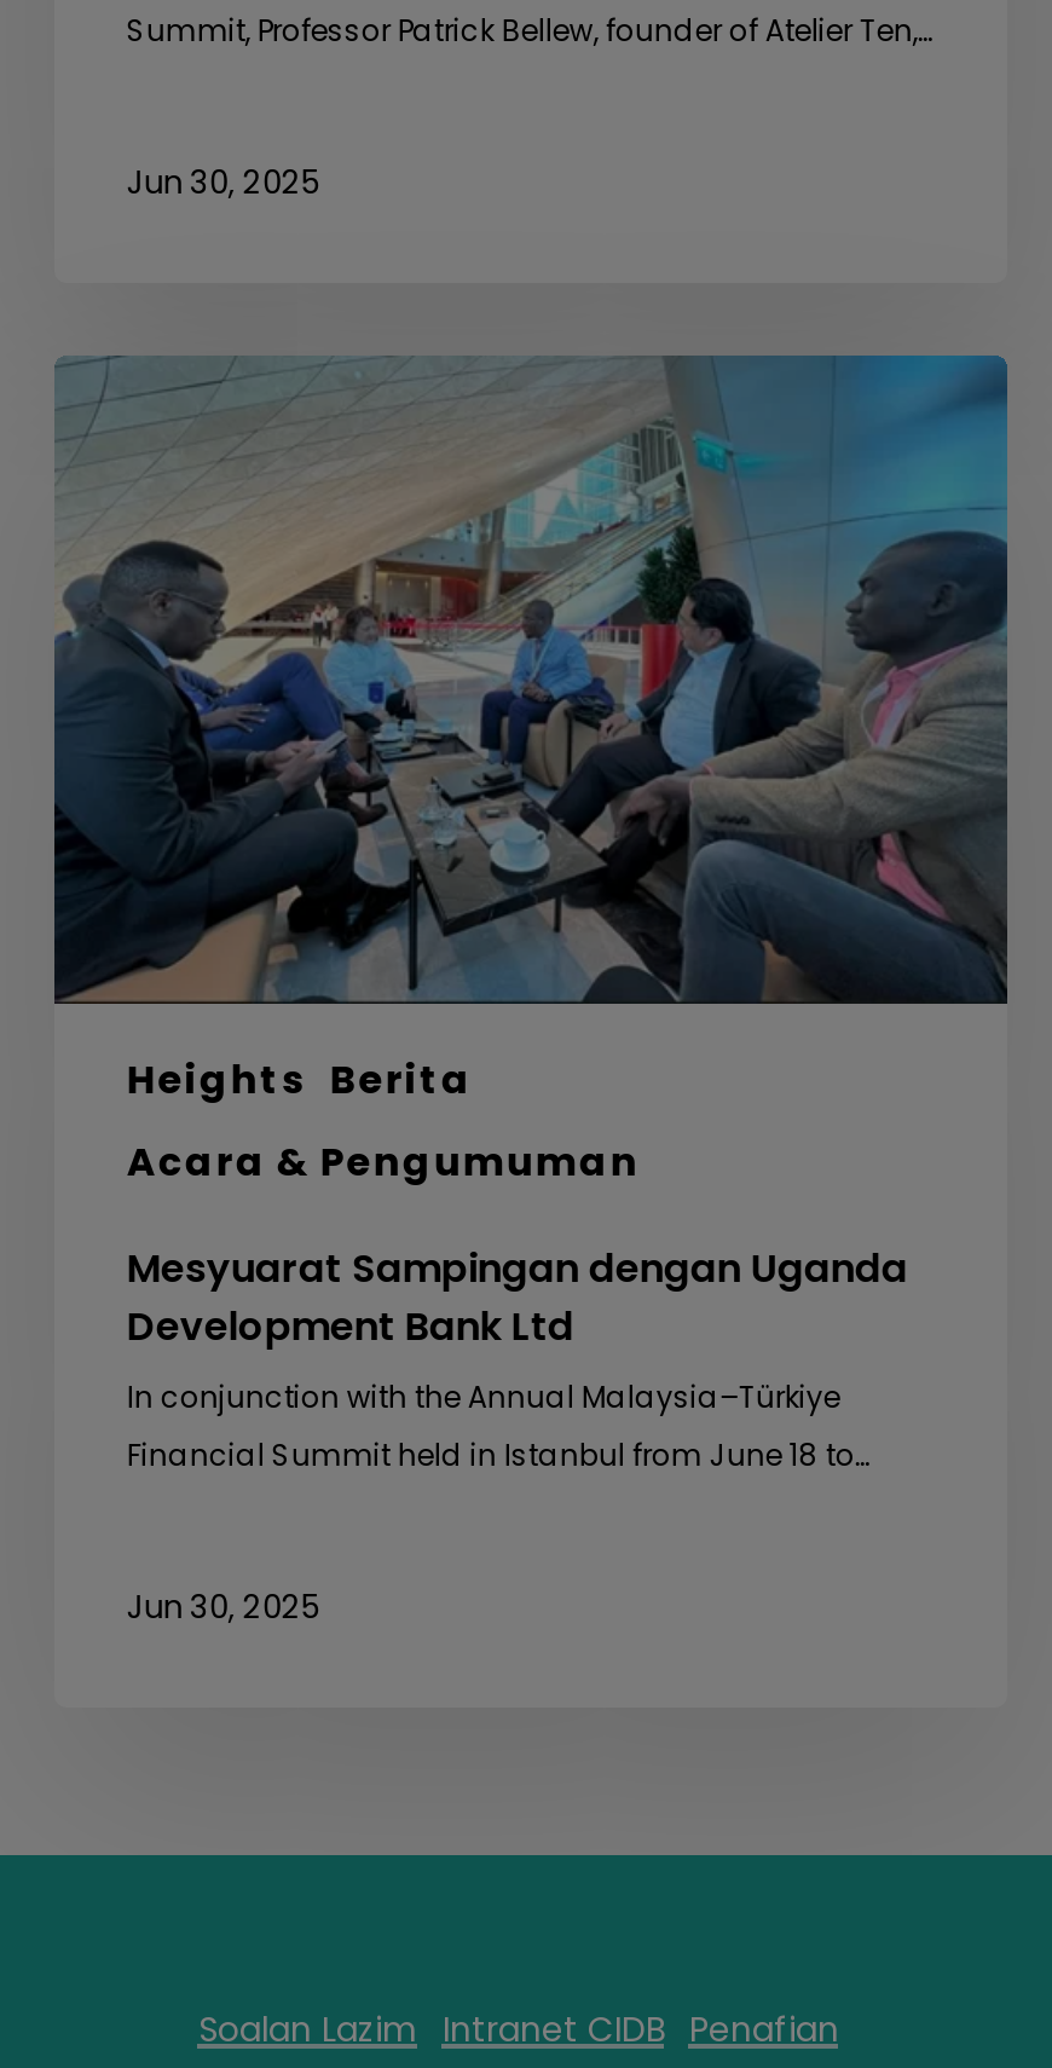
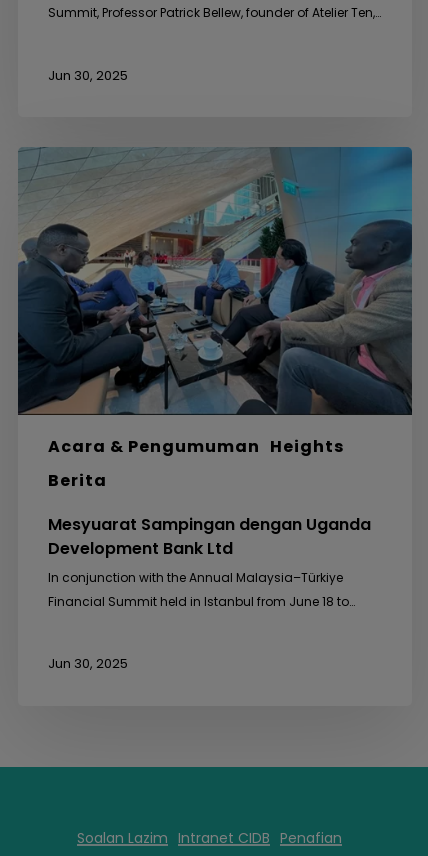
[127,1052,473,1107] Heights Berita -> [48,435,344,458] Acara & Pengumuman Heights
[127,1134,639,1190] Acara & Pengumuman -> [48,469,107,492] Berita

